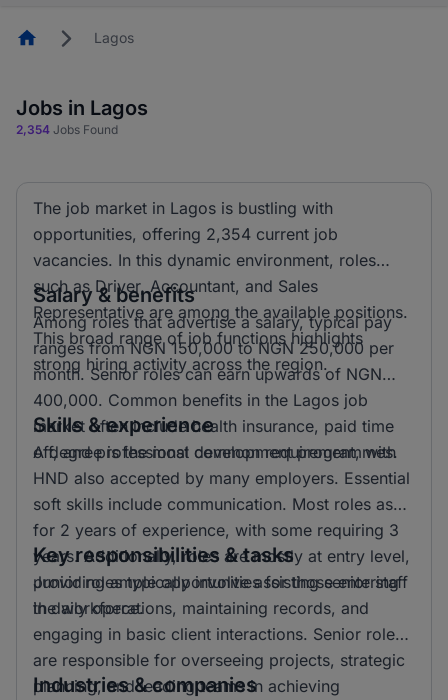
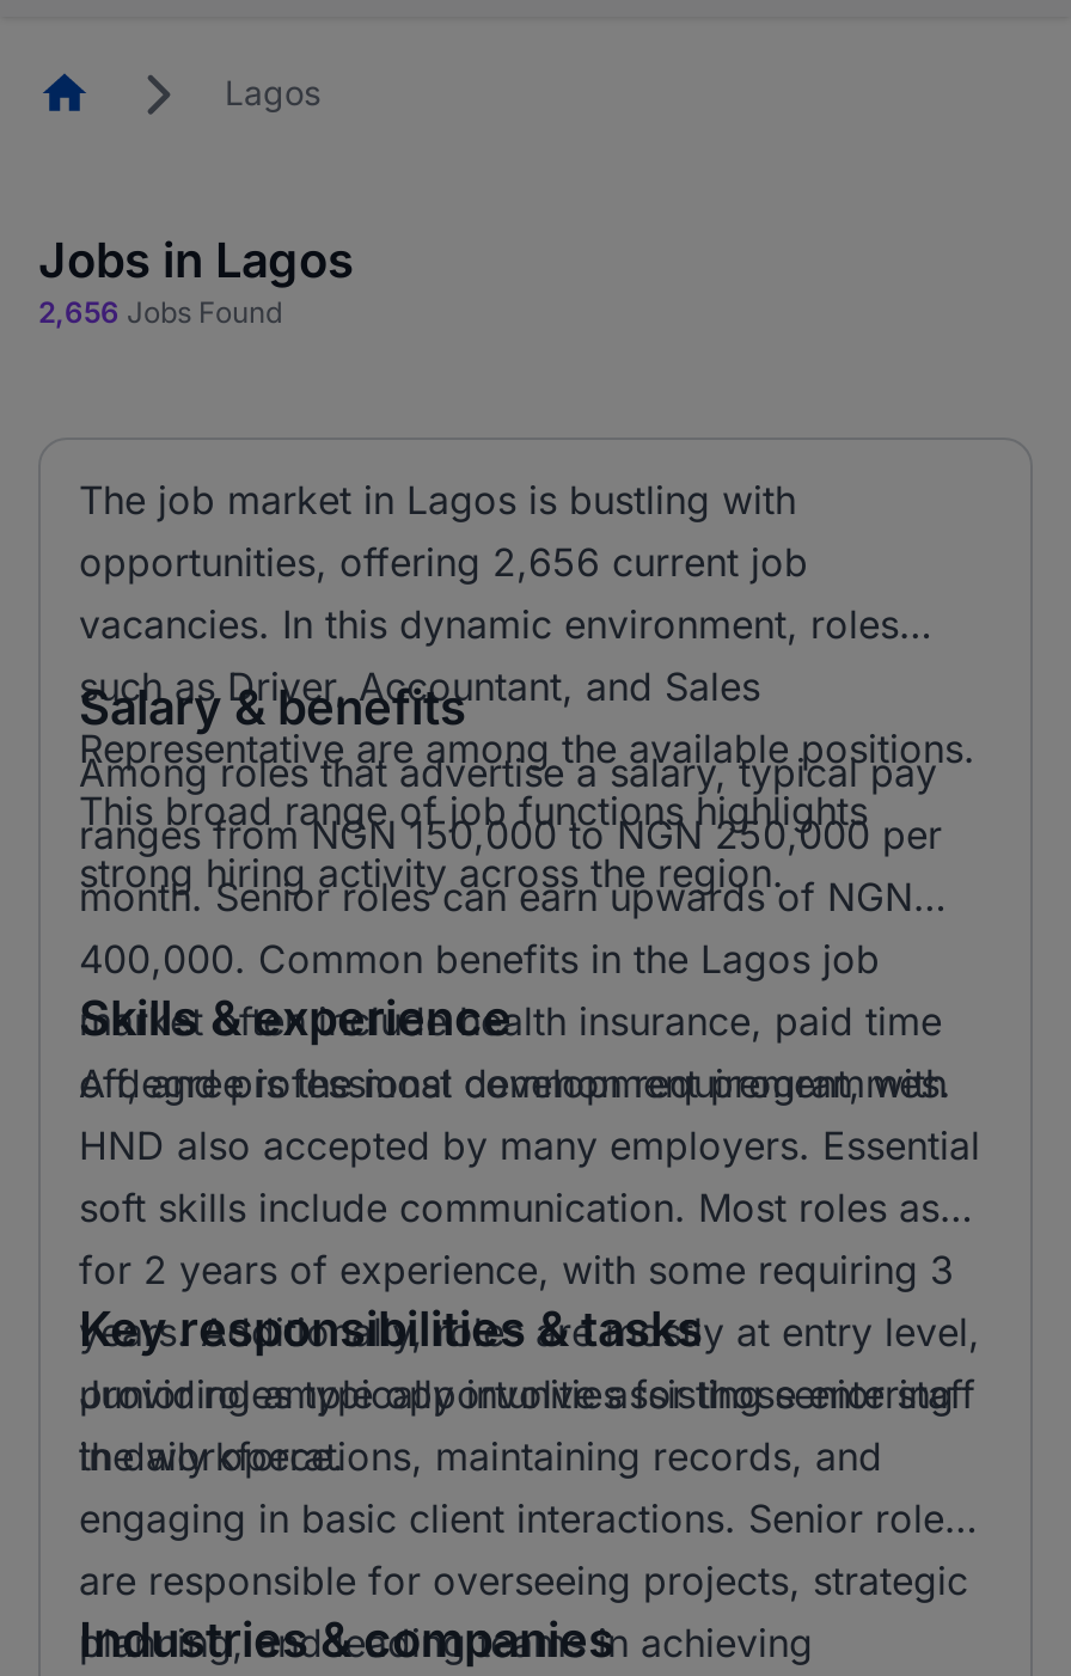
[16,122,118,137] 2,354 Jobs Found -> [38,294,282,330] 2,656 Jobs Found
[33,224,338,244] opportunities, offering 2,354 current job -> [79,538,808,586] opportunities, offering 2,656 current job

